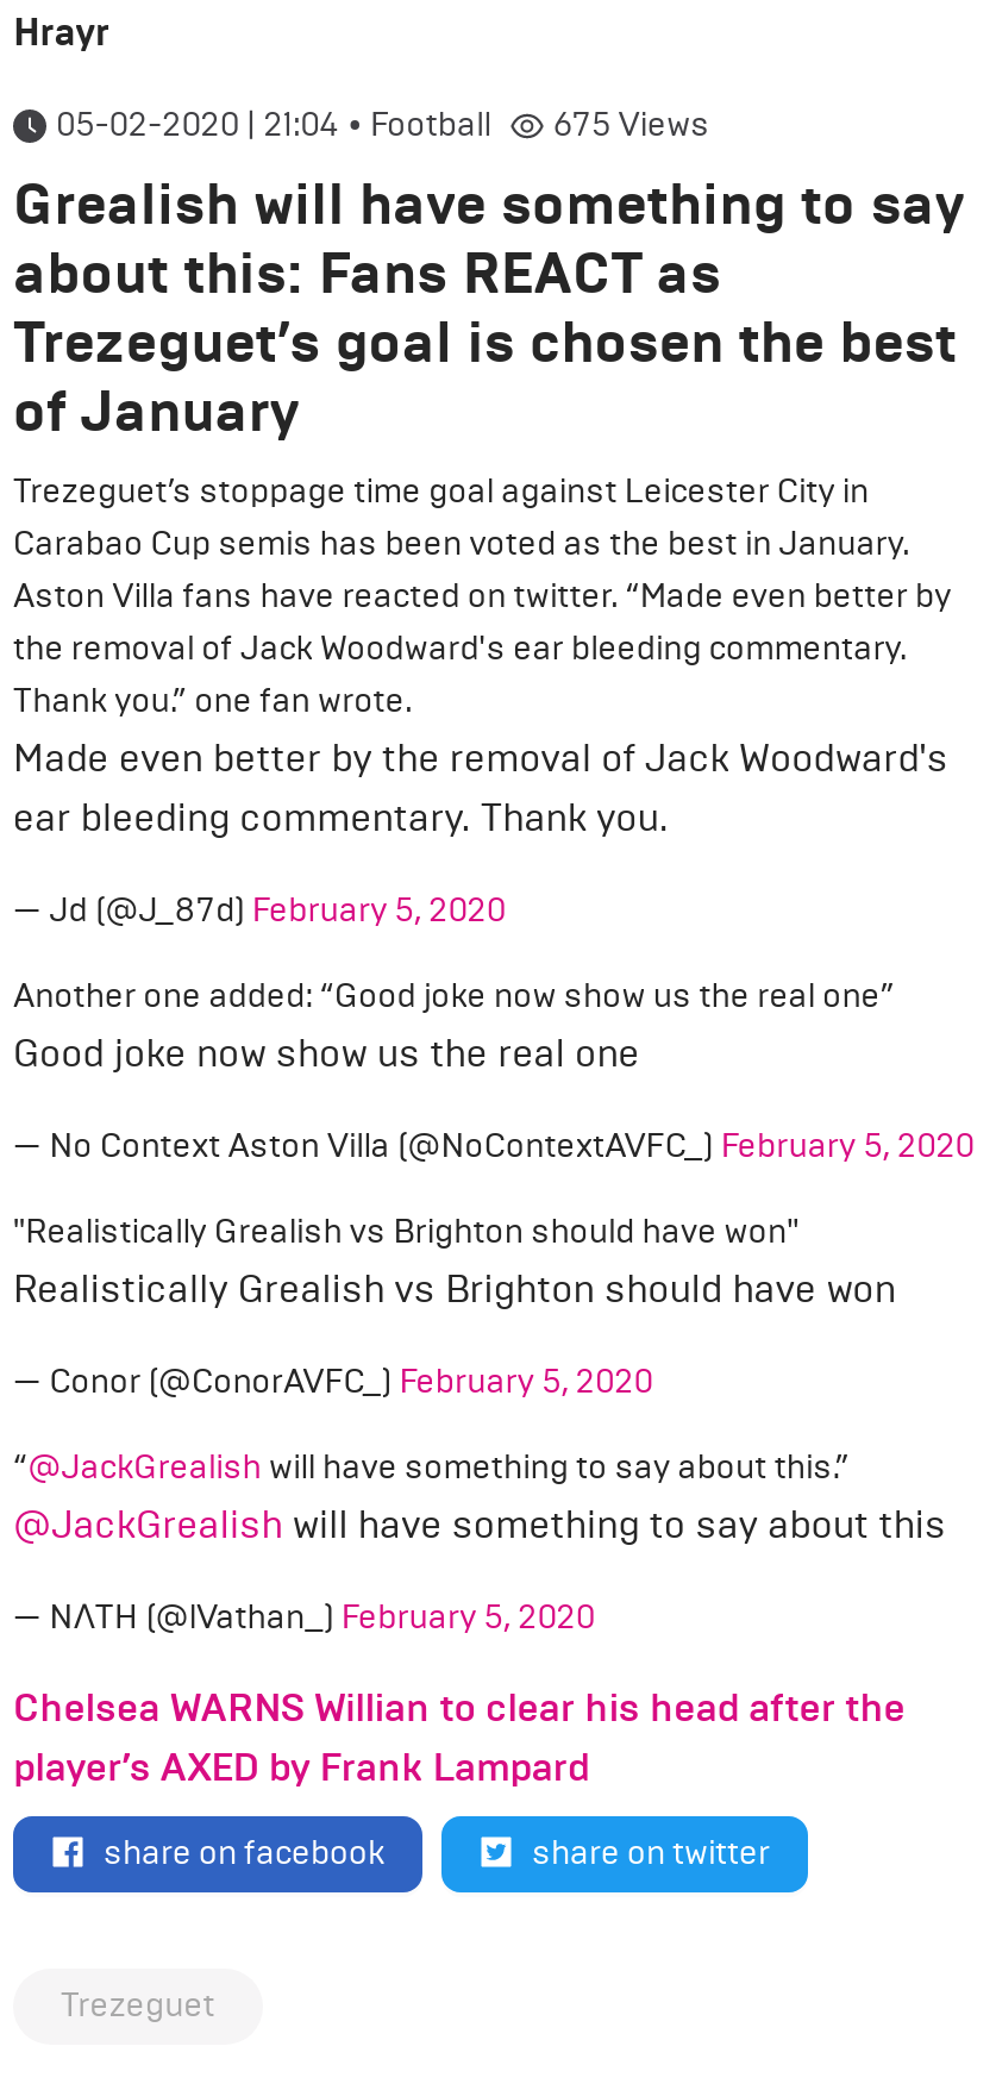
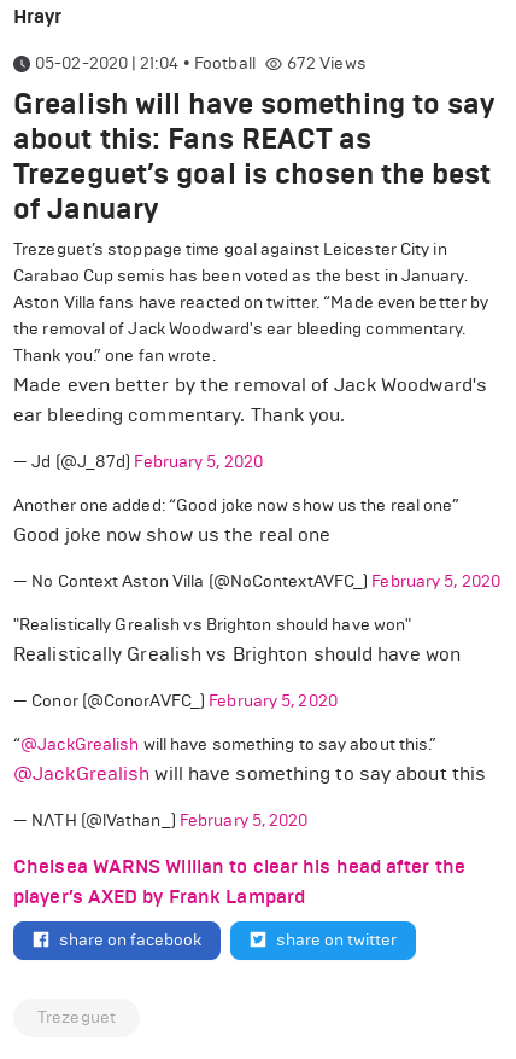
[553,105,710,145] 675 Views -> [287,53,366,74] 672 Views

